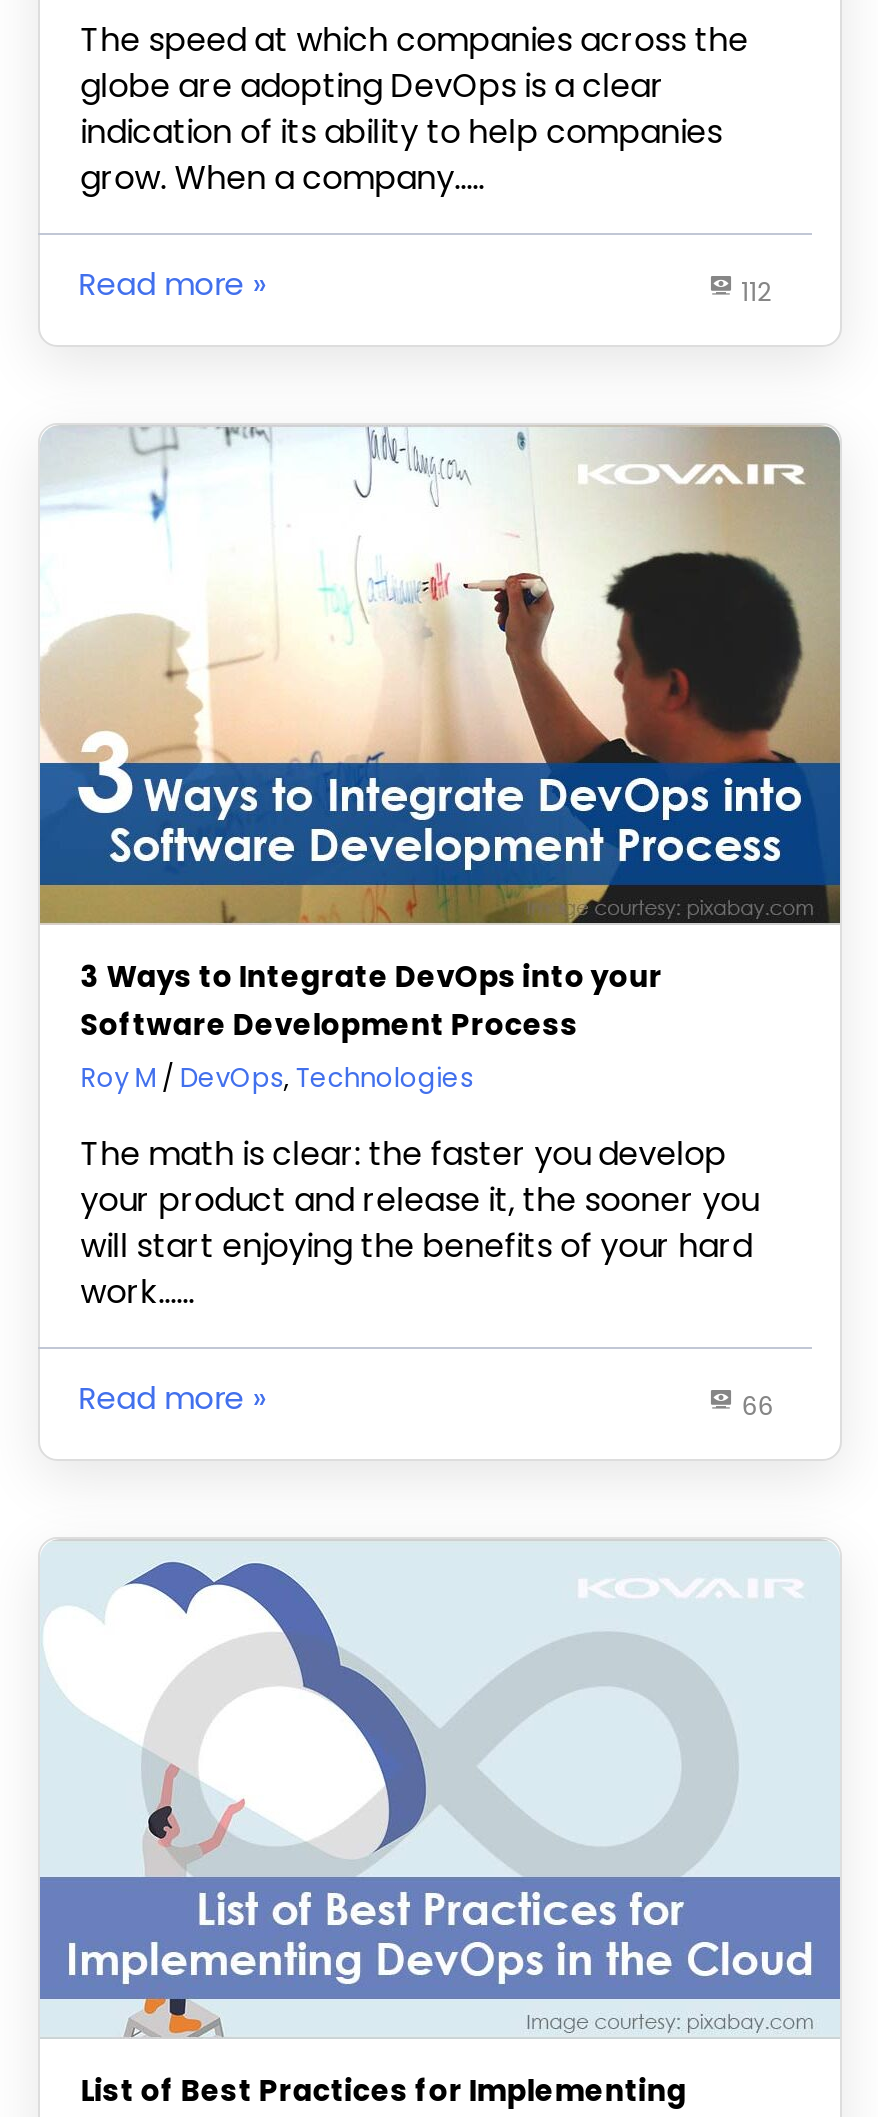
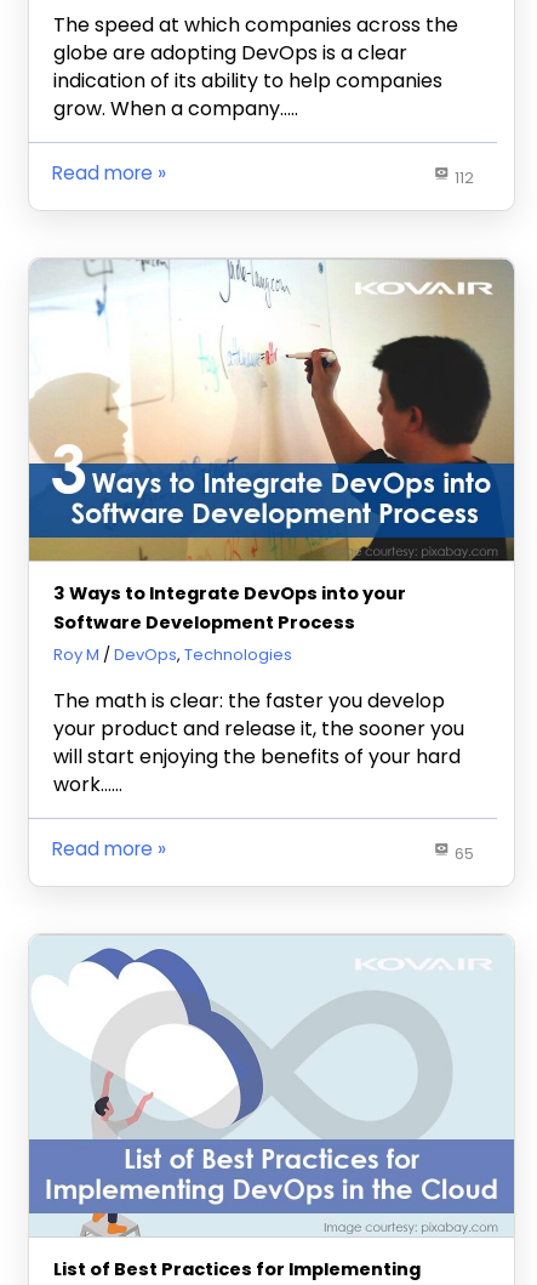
[742,1390,774,1424] 66 -> [454,844,474,864] 65

